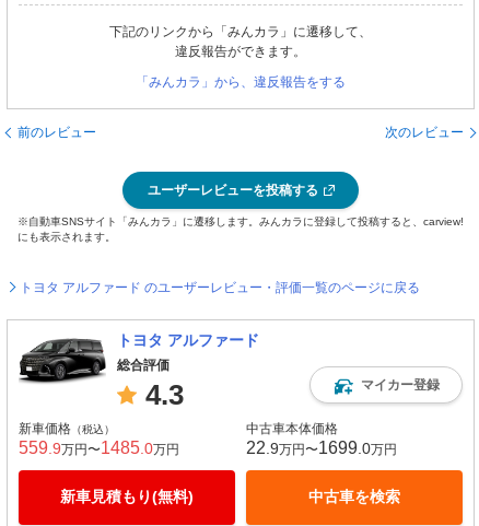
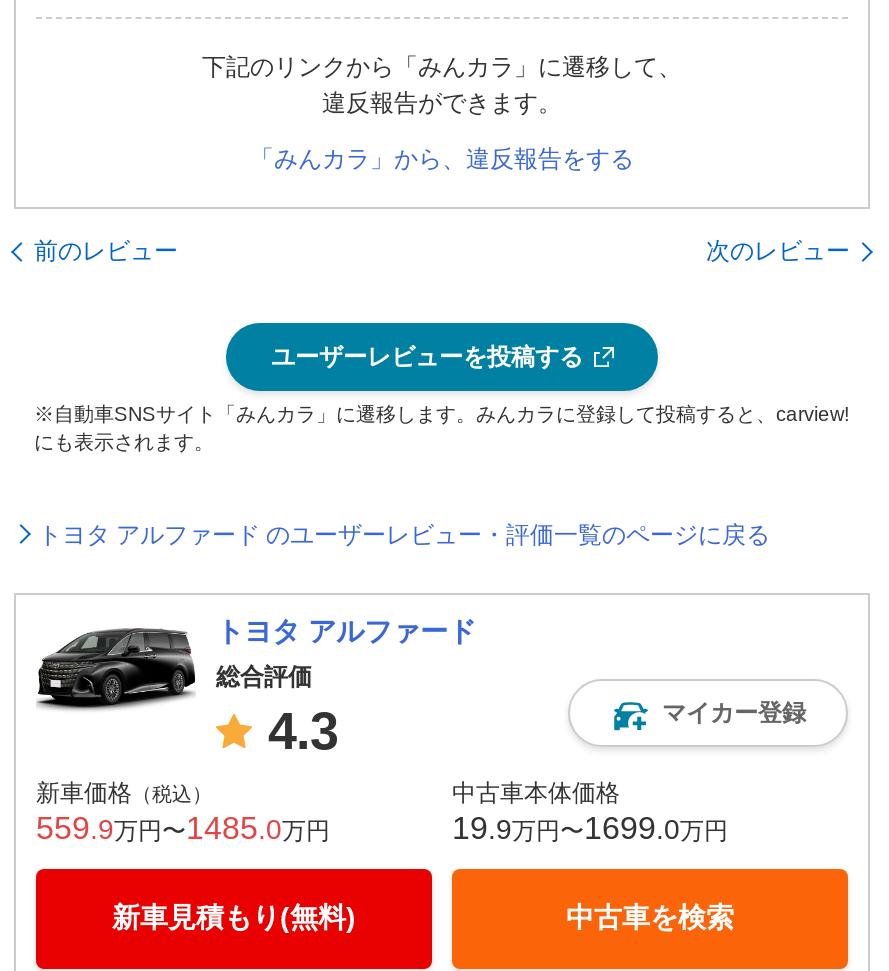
[246,439,397,457] 22.9万円〜1699.0万円 -> [452,811,728,845] 19.9万円〜1699.0万円

